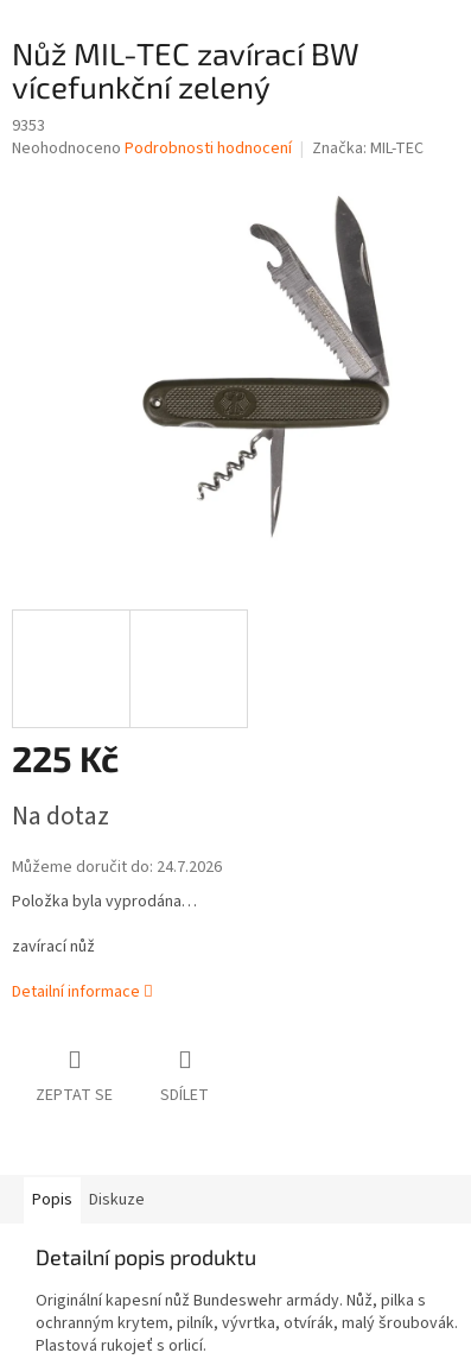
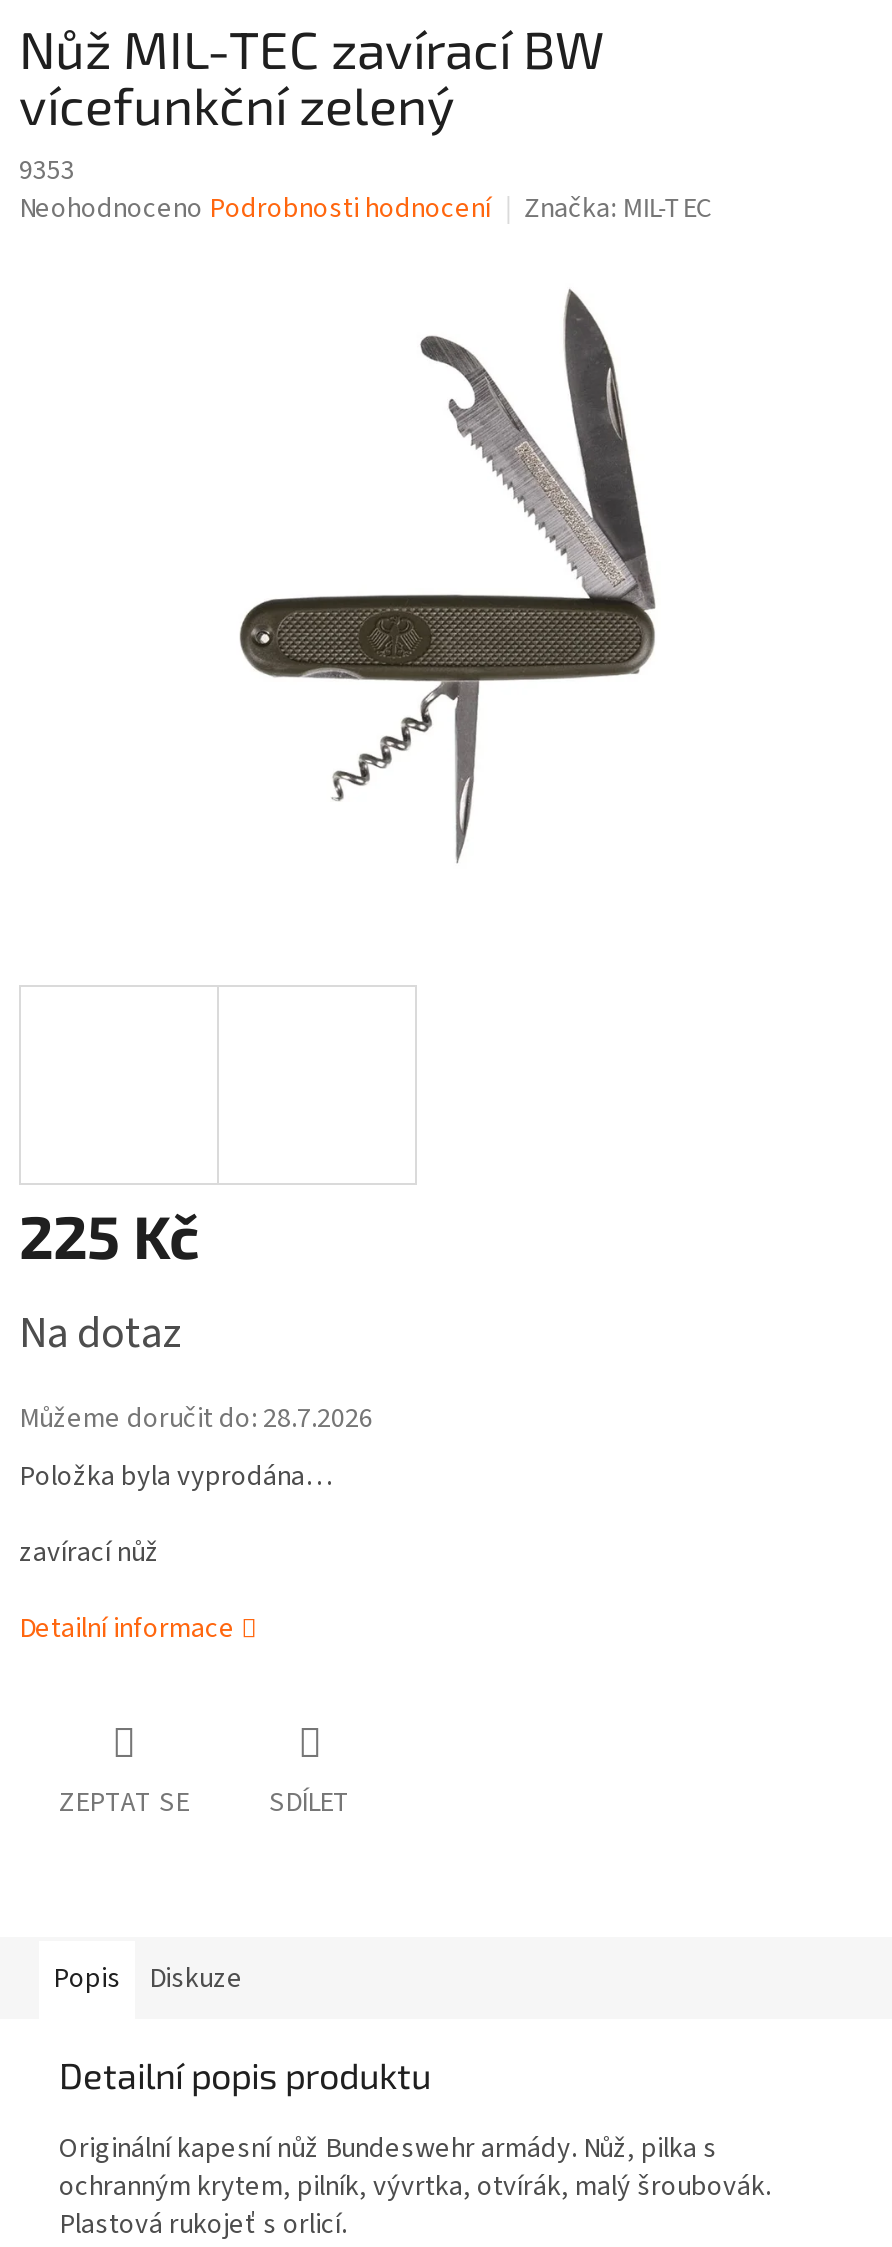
[12,856,222,880] Můžeme doručit do: 24.7.2026 -> [19,1400,373,1440] Můžeme doručit do: 28.7.2026

